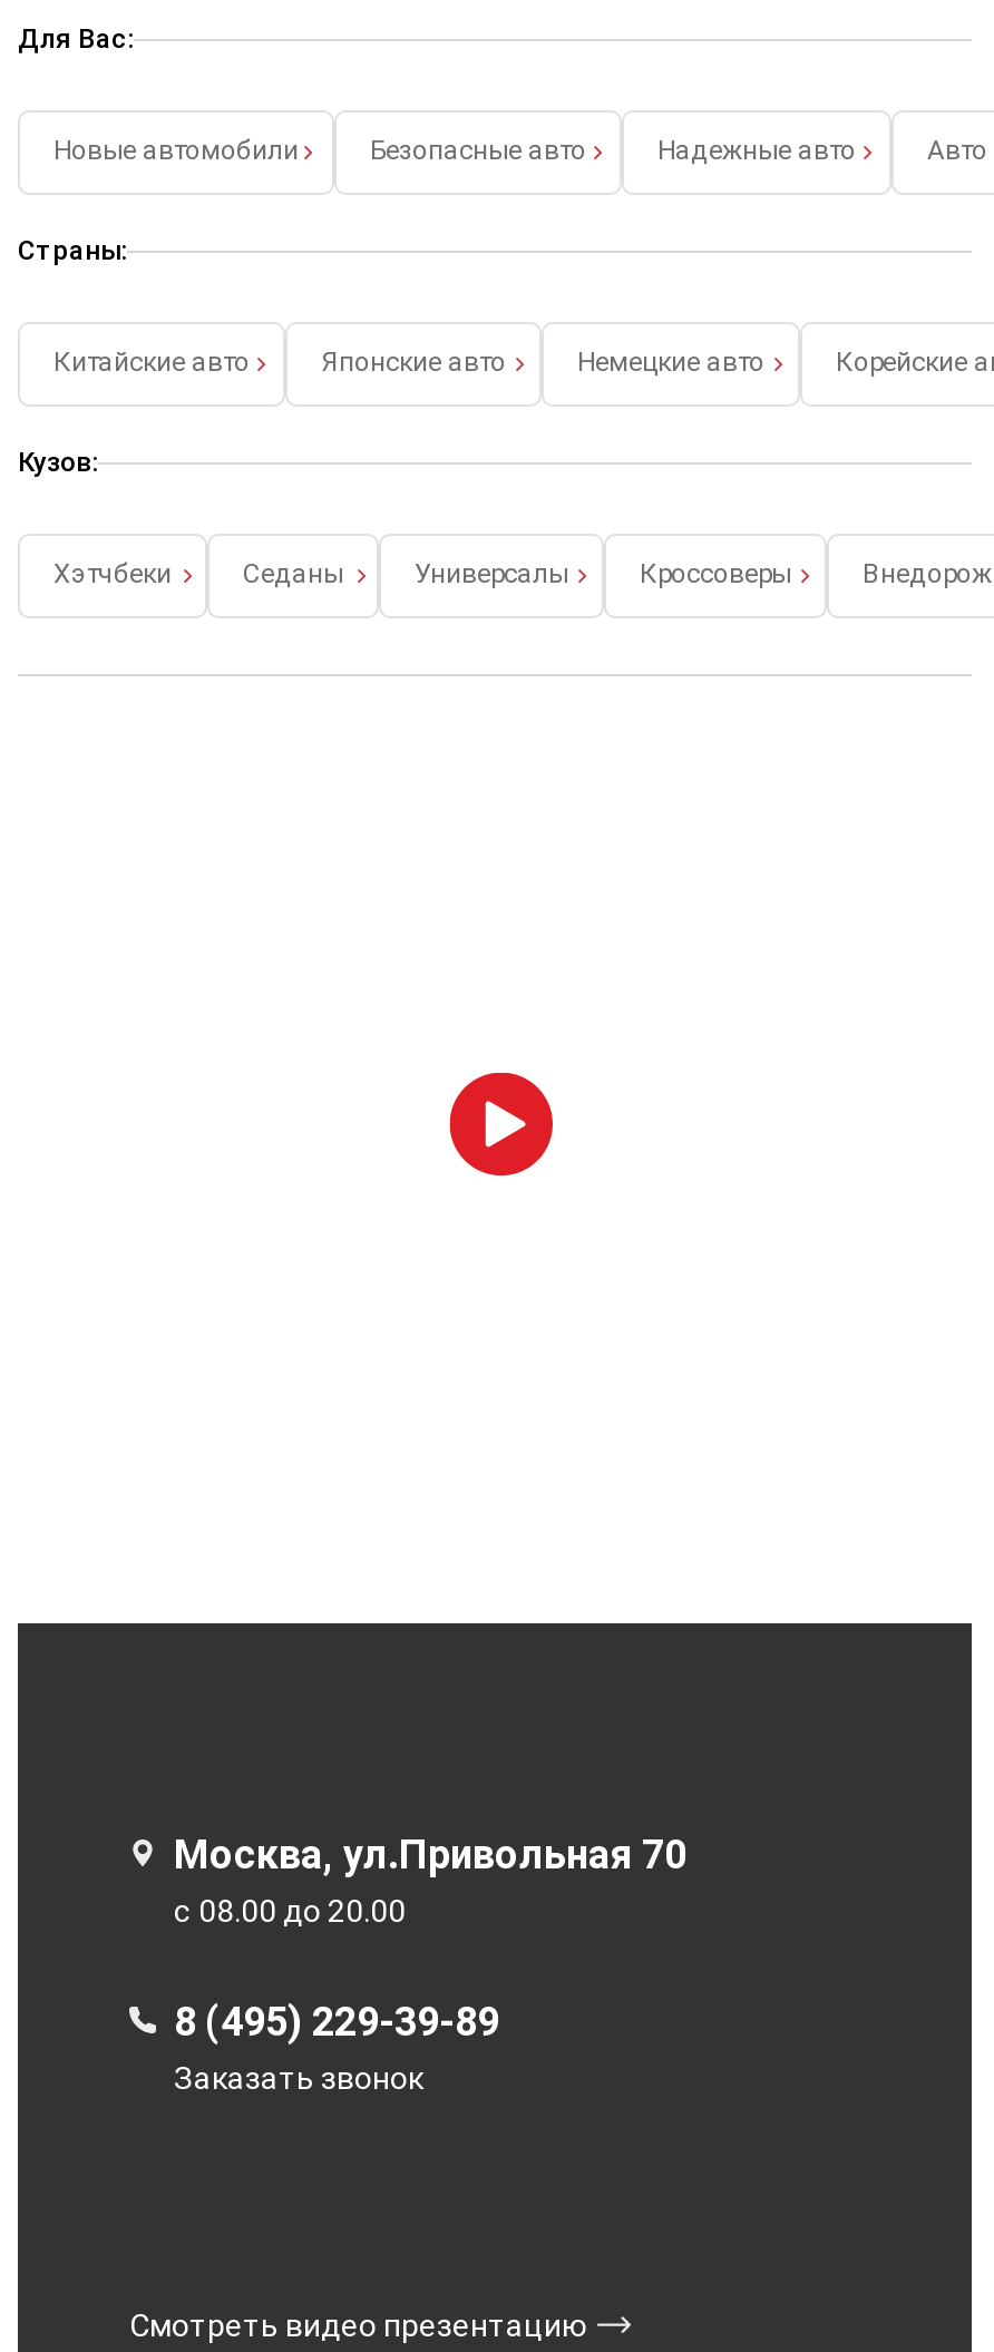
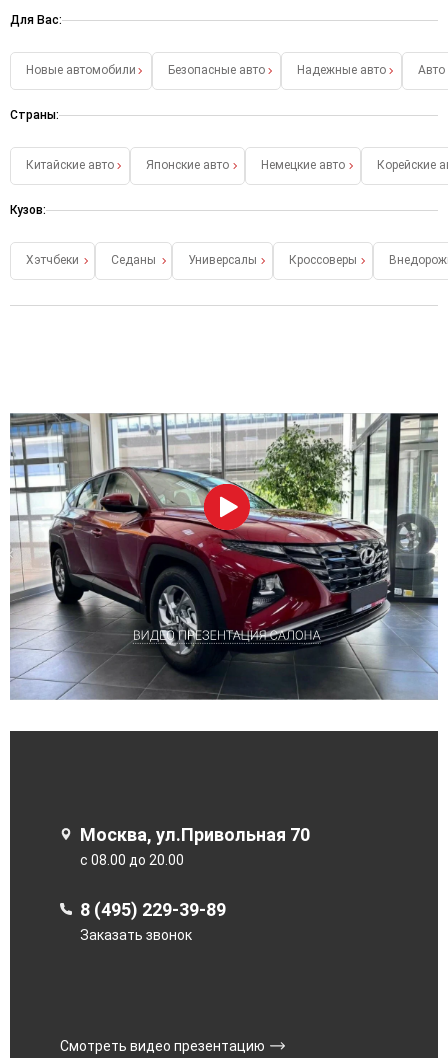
none -> [9,412,439,701] [image]

